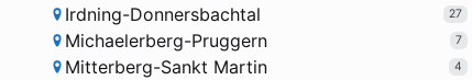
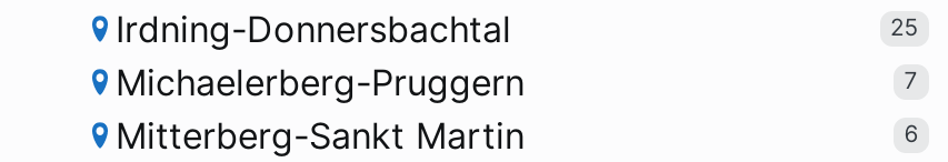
[448,7,462,21] 27 -> [890,14,918,42] 25
[454,59,462,74] 4 -> [904,120,918,149] 6

